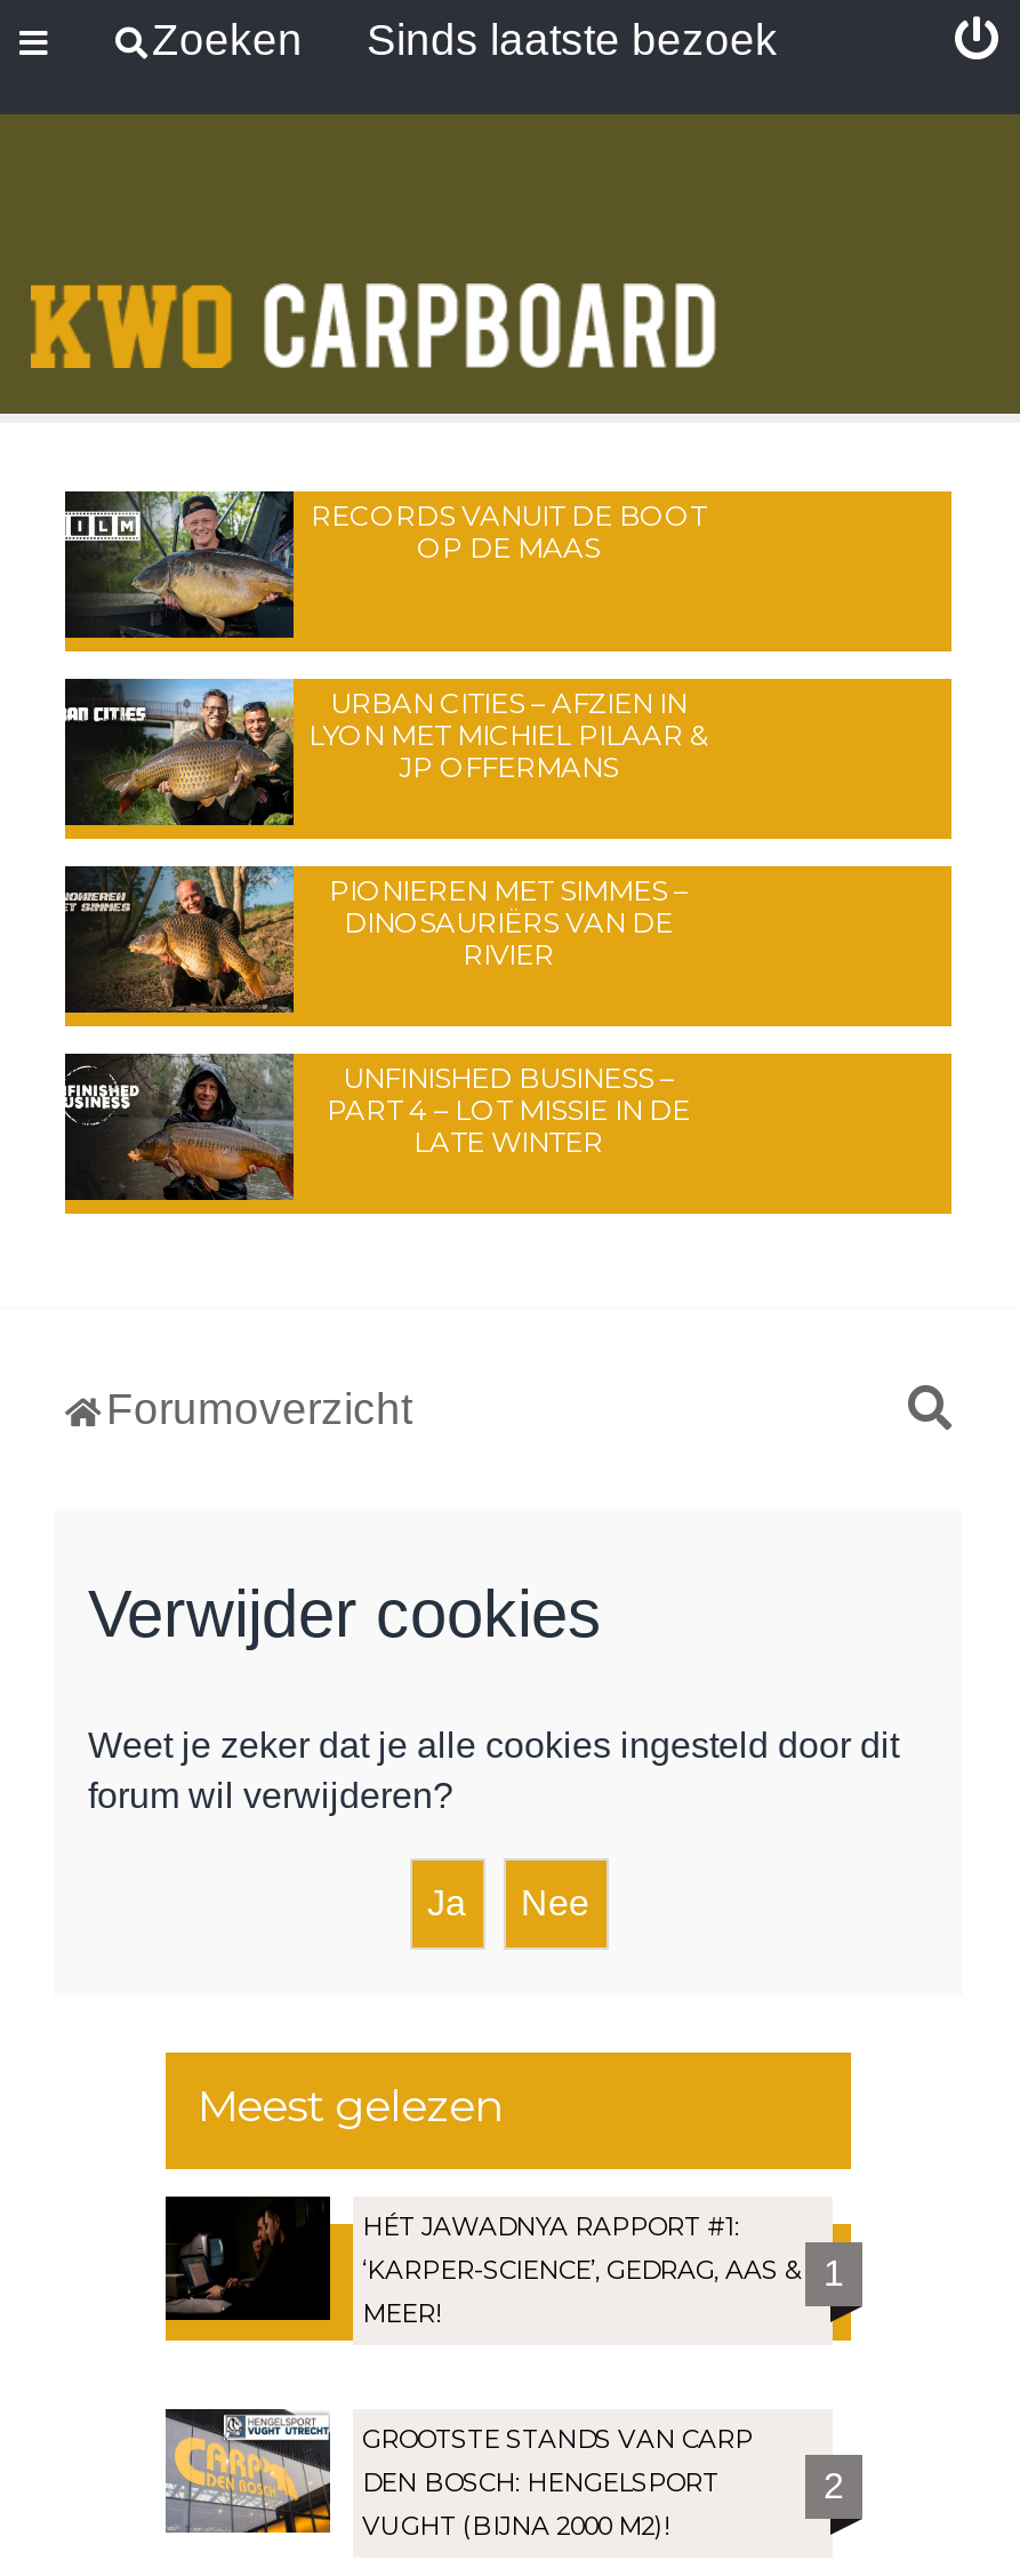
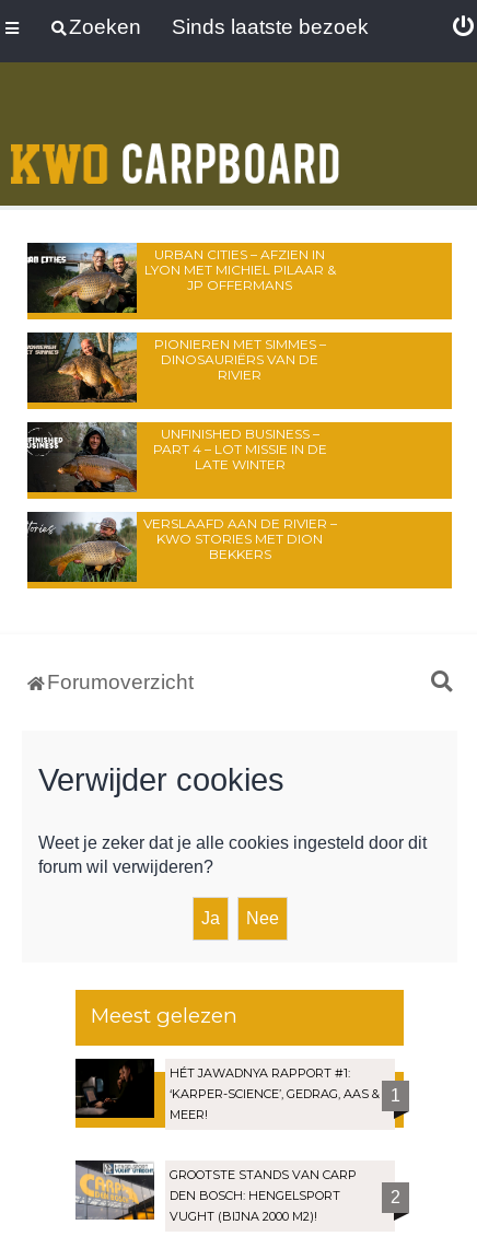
[65,489,706,638] [image] | RECORDS VANUIT DE BOOT | OP DE MAAS -> none
moved [67,674,708,1159] -> [28,241,335,473]: [image] | URBAN CITIES – AFZIEN IN | LYON MET MICHIEL PILAAR & | ... | PART 4 – LOT MISSIE IN DE | LATE WINTER
none -> [27,512,336,582] [image] | VERSLAAFD AAN DE RIVIER – | KWO STORIES MET DION | BEKKERS

